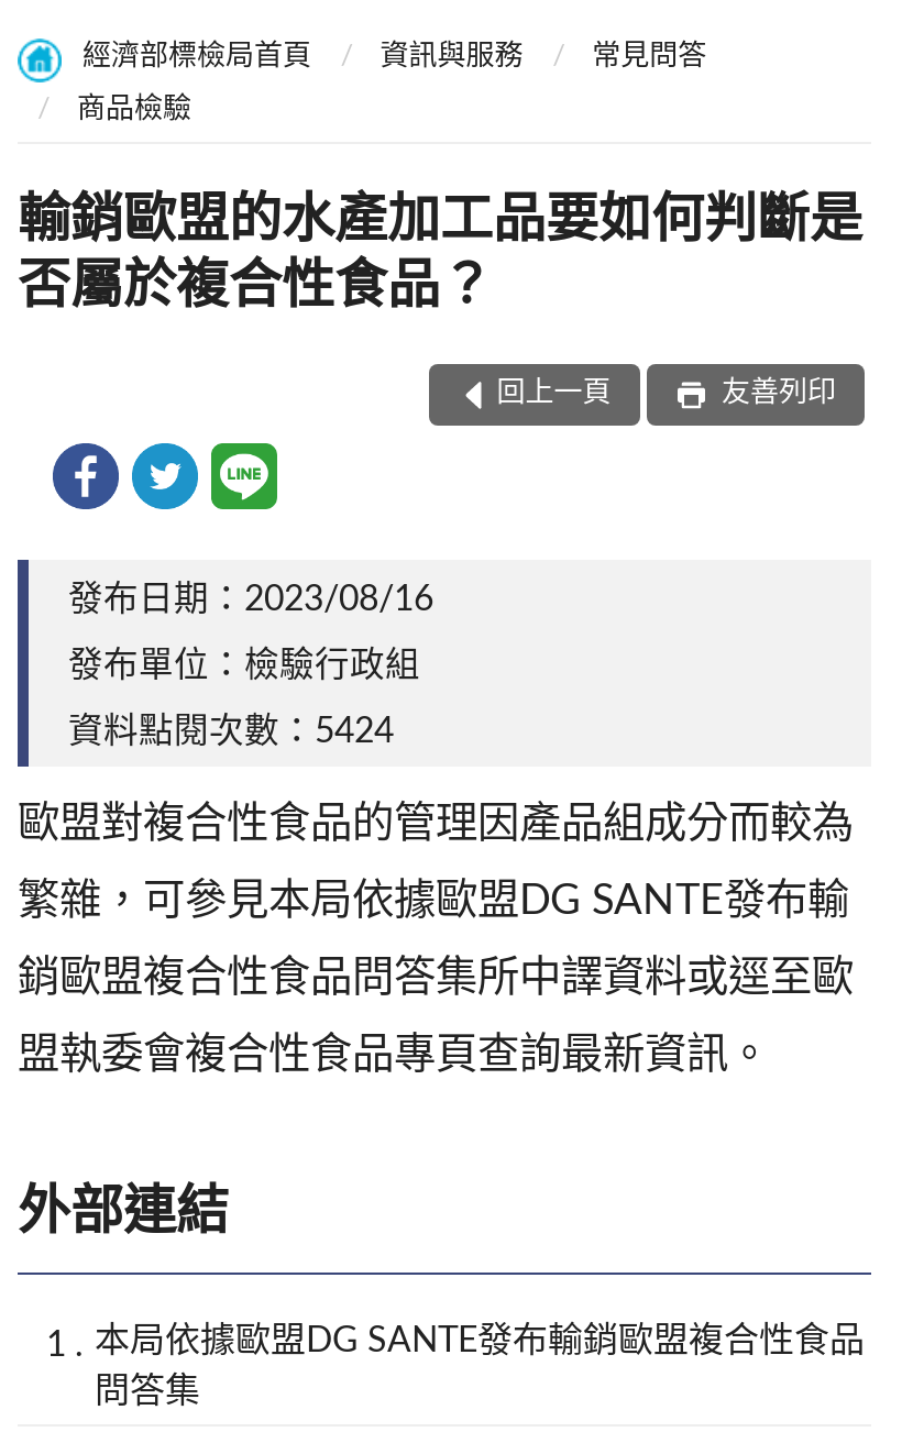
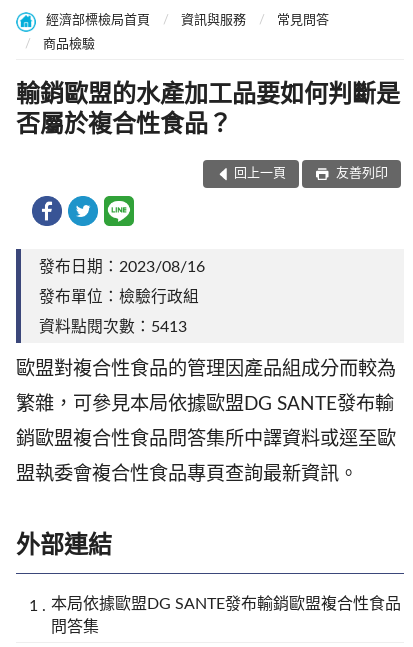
[68,714,394,749] 資料點閱次數：5424 -> [39,319,187,335] 資料點閱次數：5413

